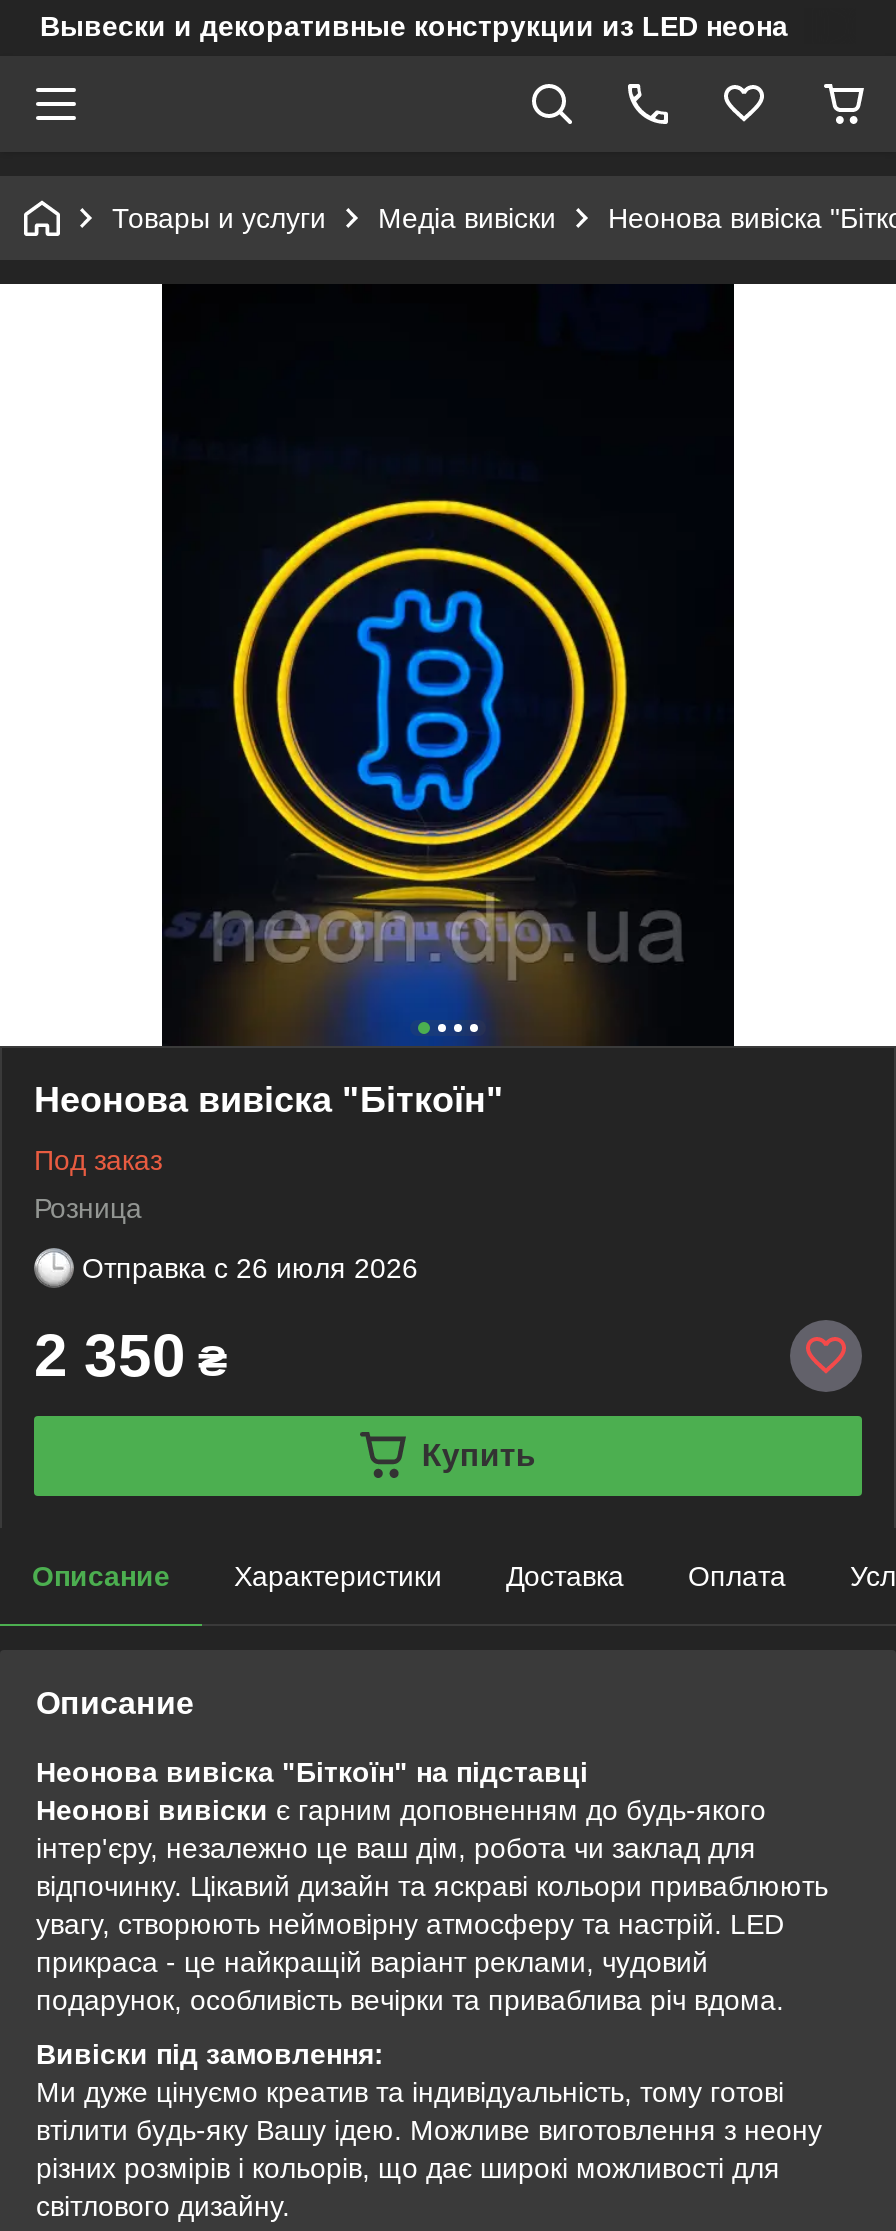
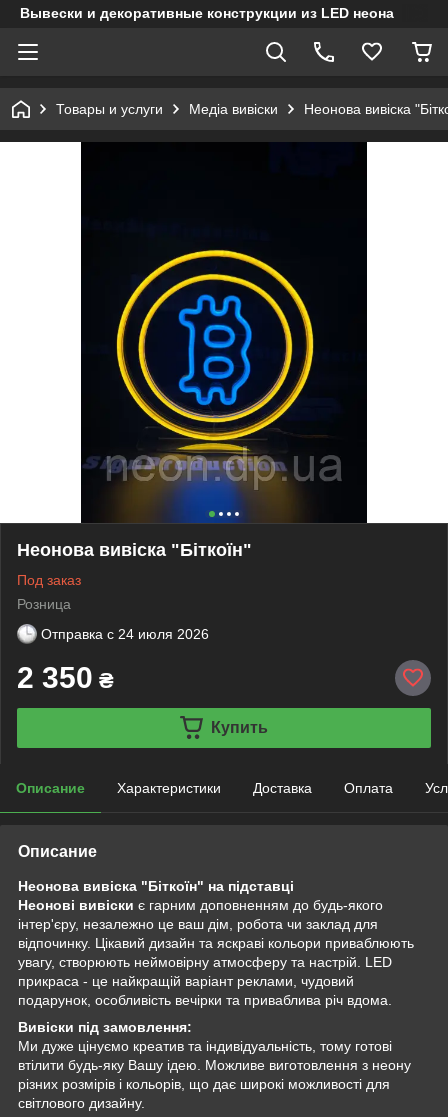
[82,1252,418,1284] Отправка с 26 июля 2026 -> [41,626,209,642] Отправка с 24 июля 2026

